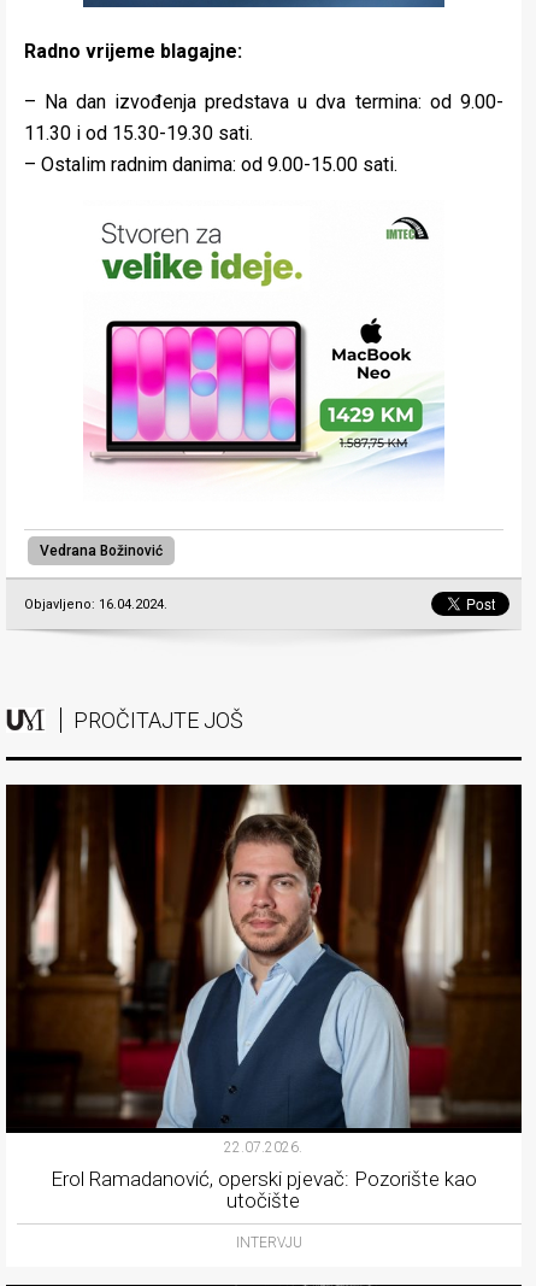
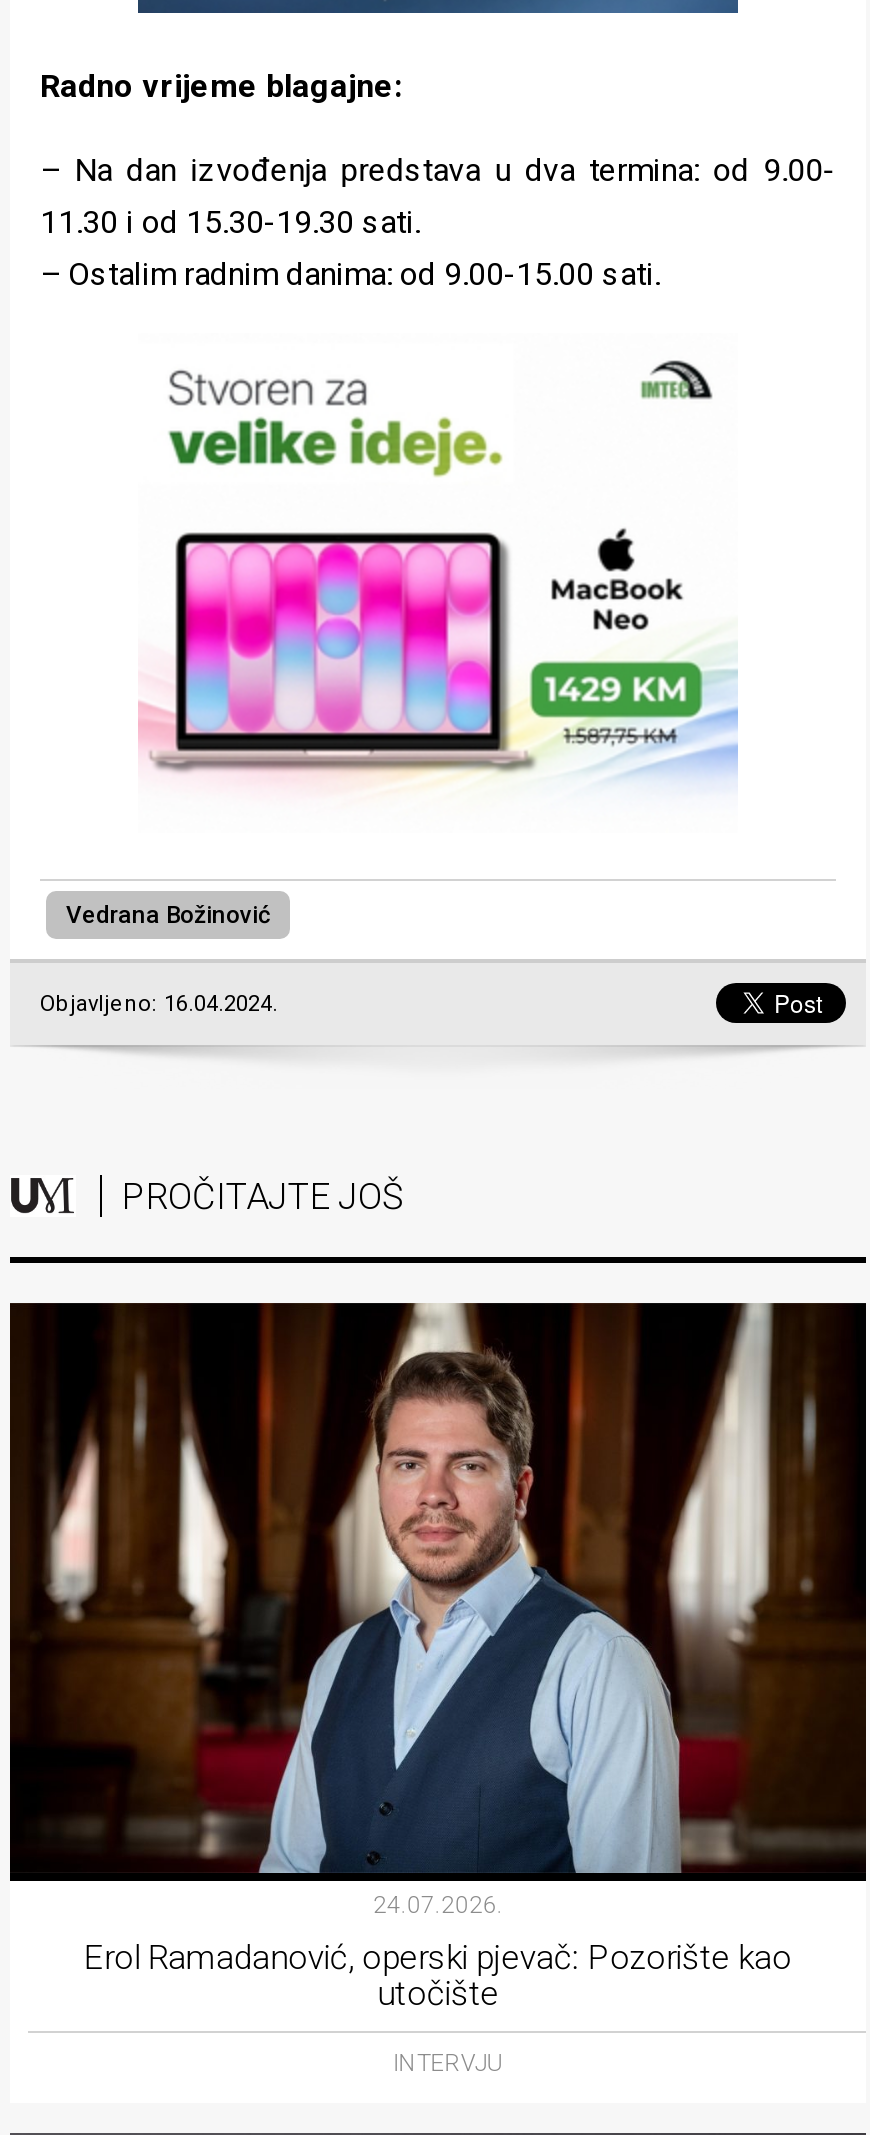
[224,1140,303,1156] 22.07.2026. -> [373,1891,503,1919] 24.07.2026.

